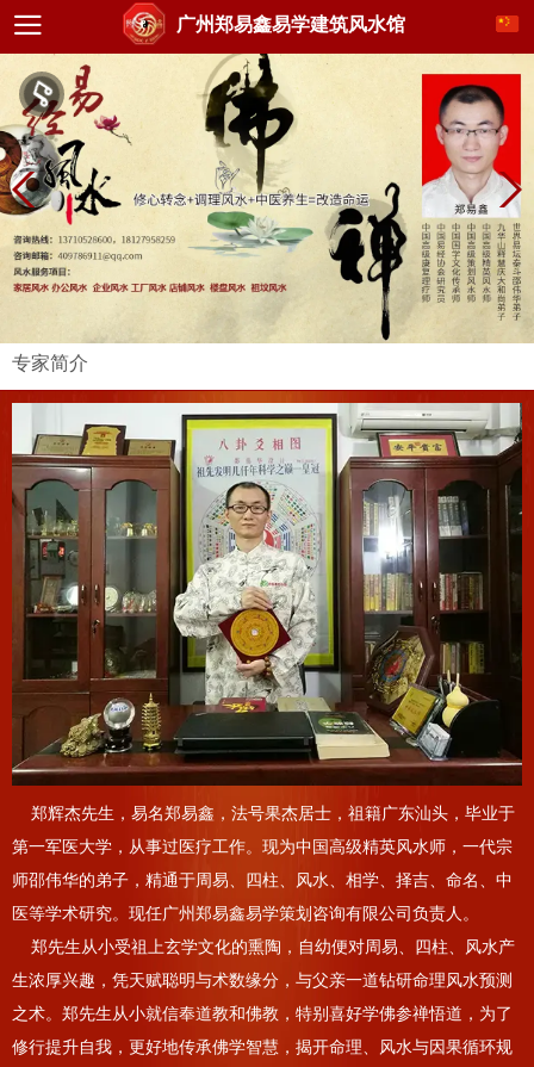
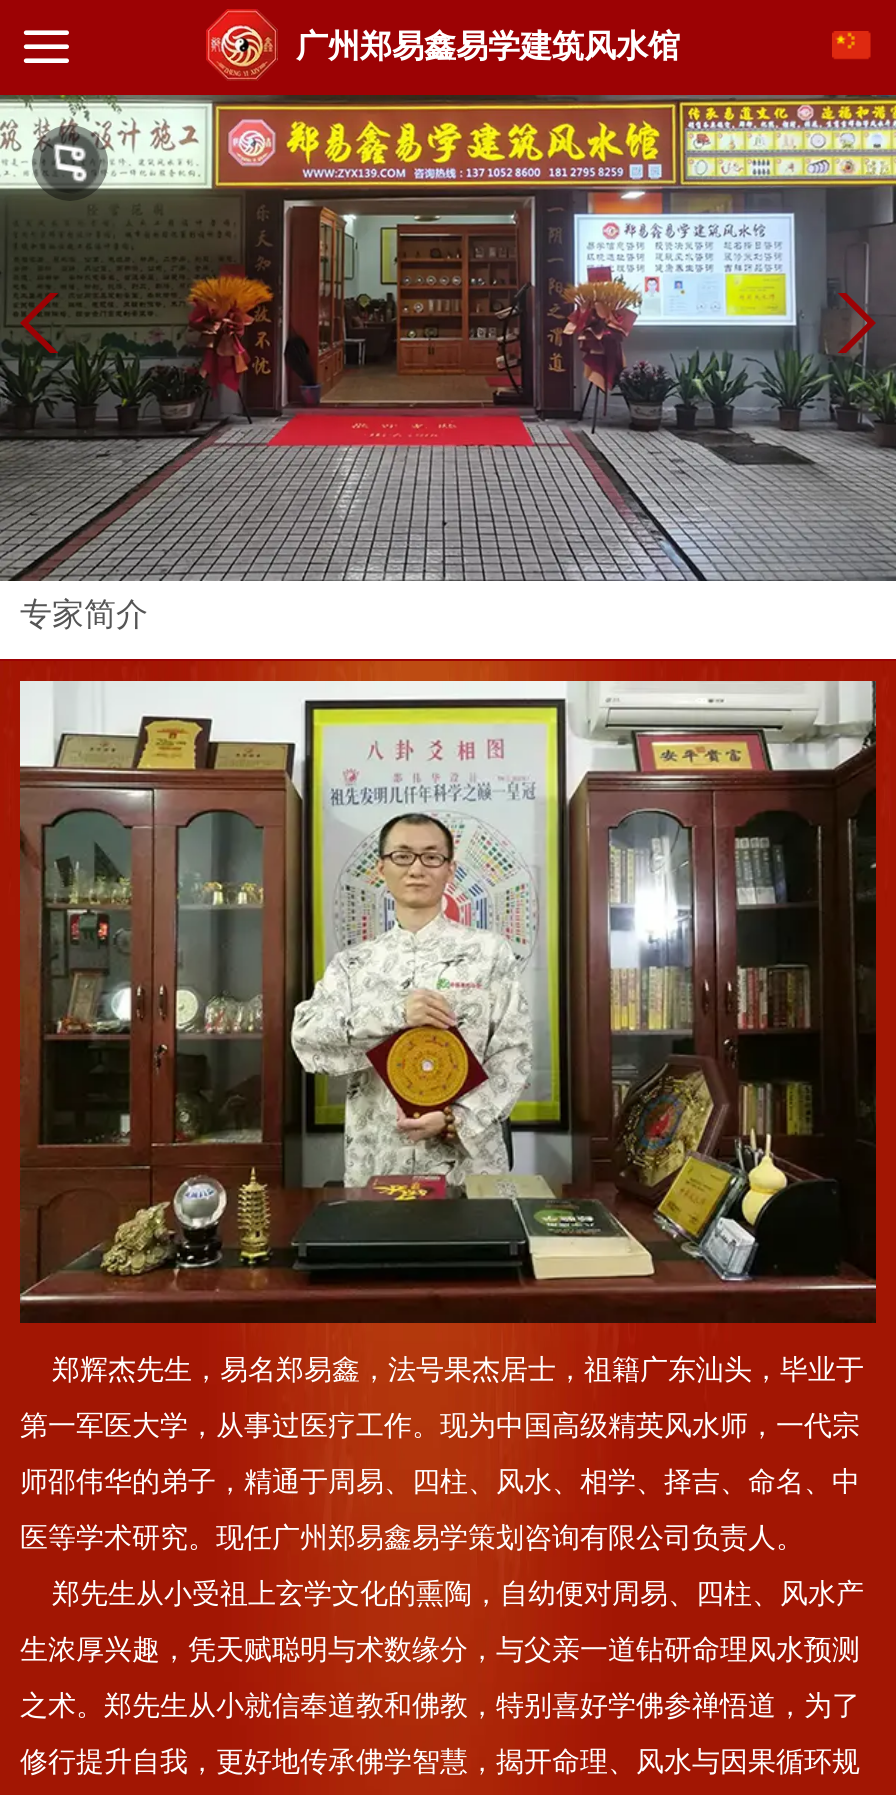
[4,52,530,343] [image] -> [6,93,890,583] [image]

